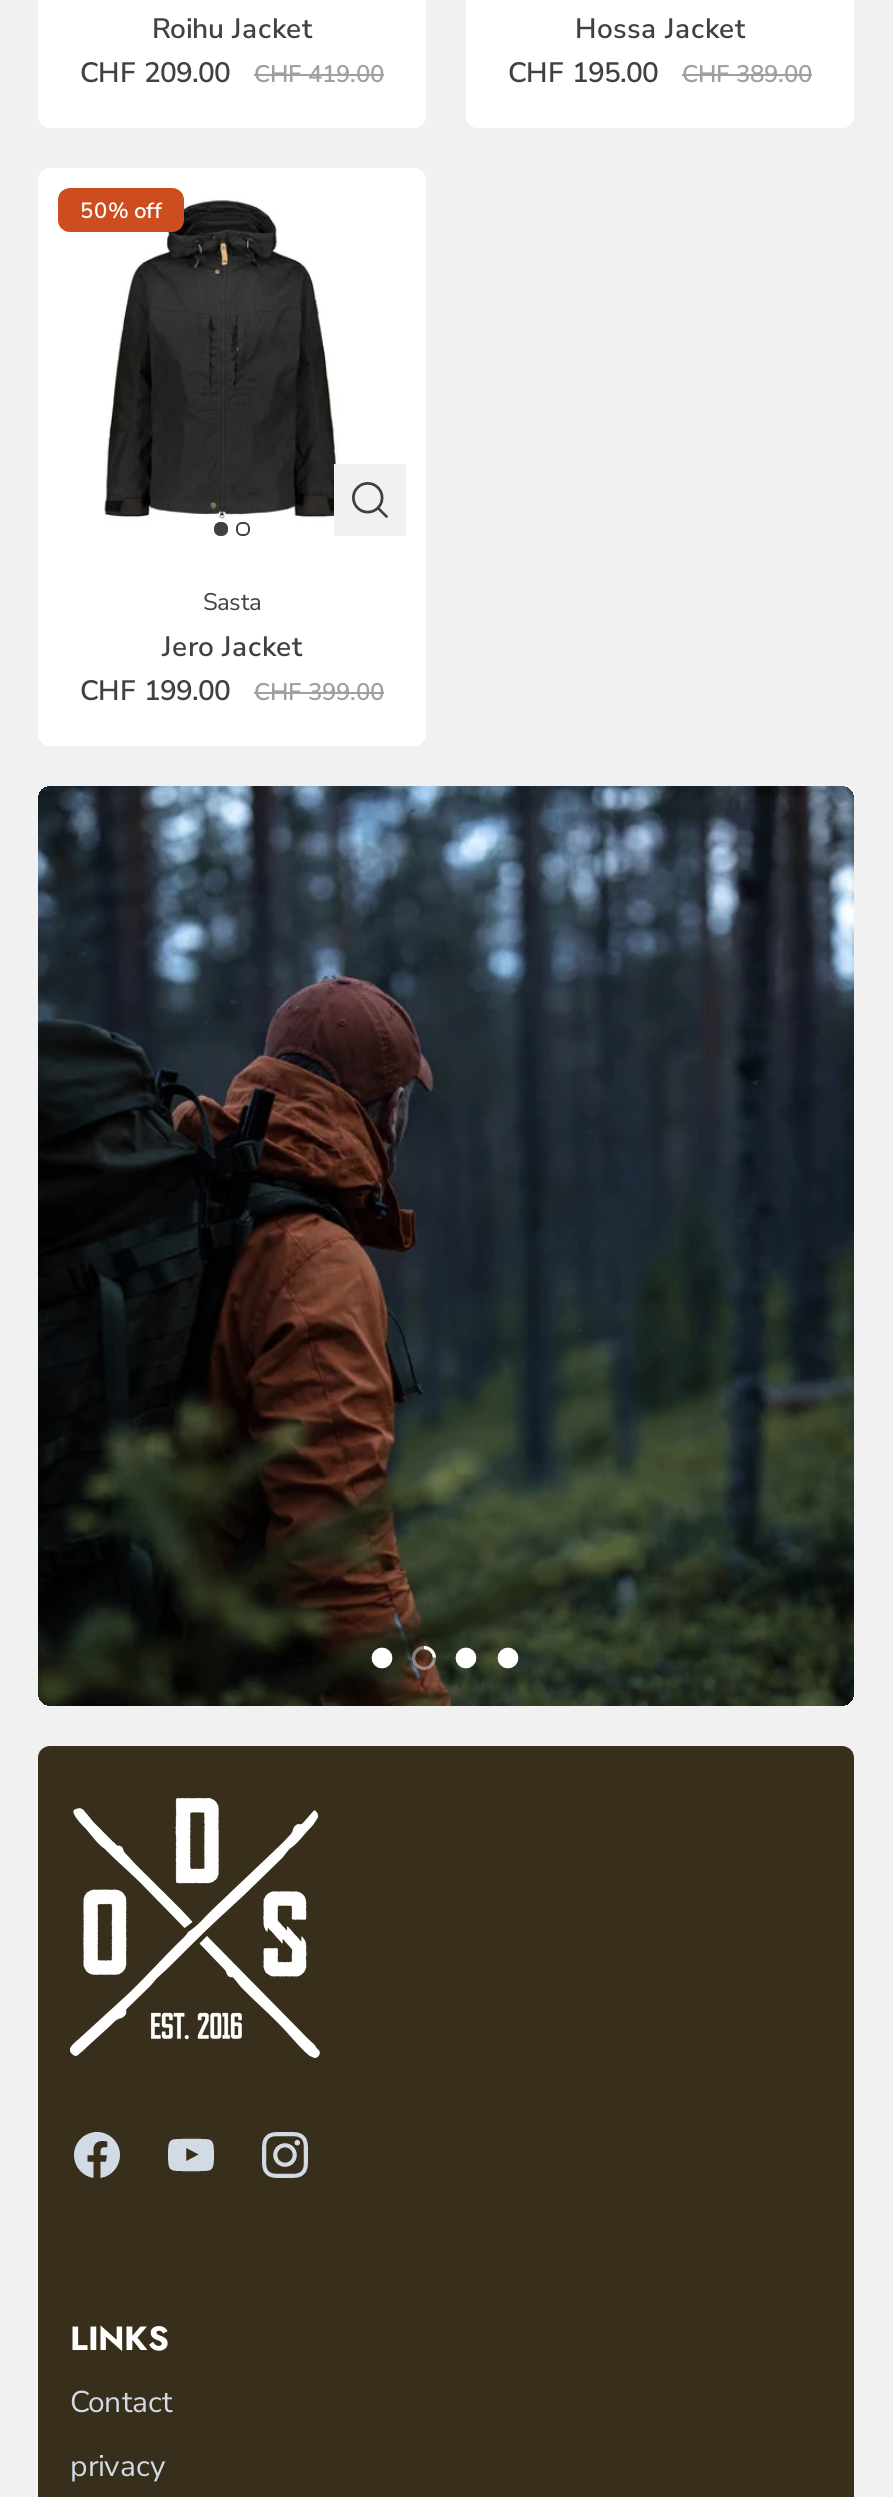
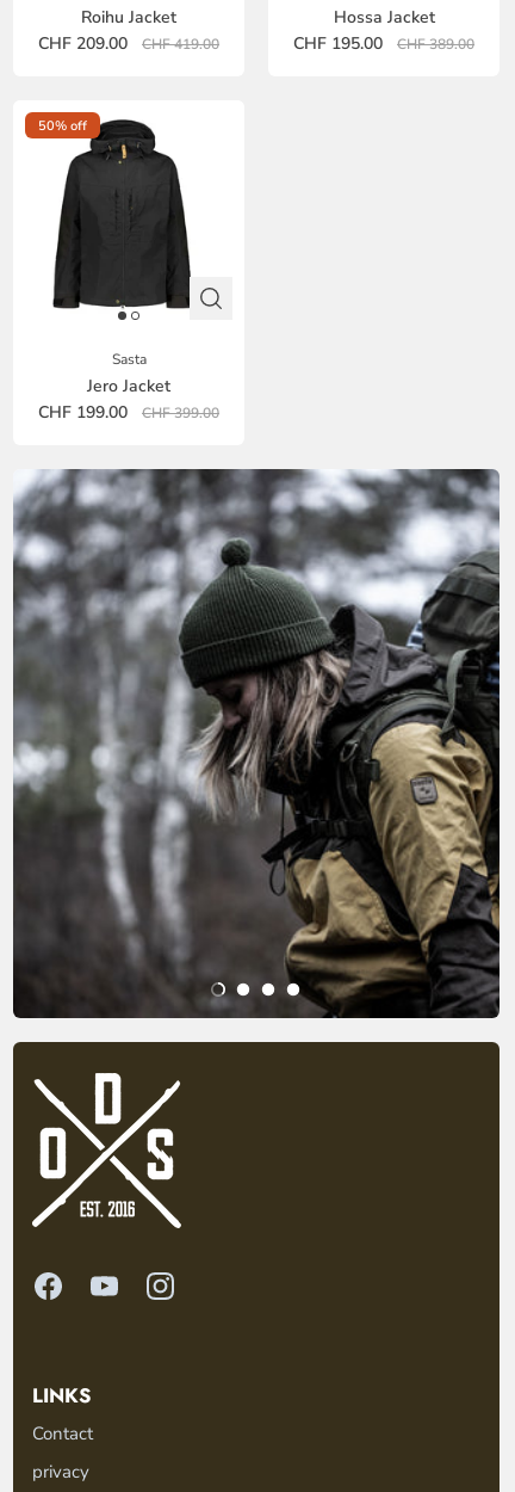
[36,784,856,1706] [image] -> [13,468,501,1018] [image]

